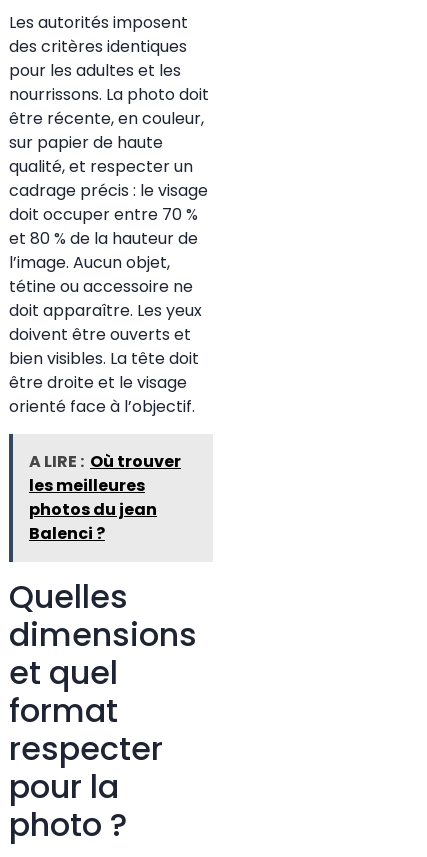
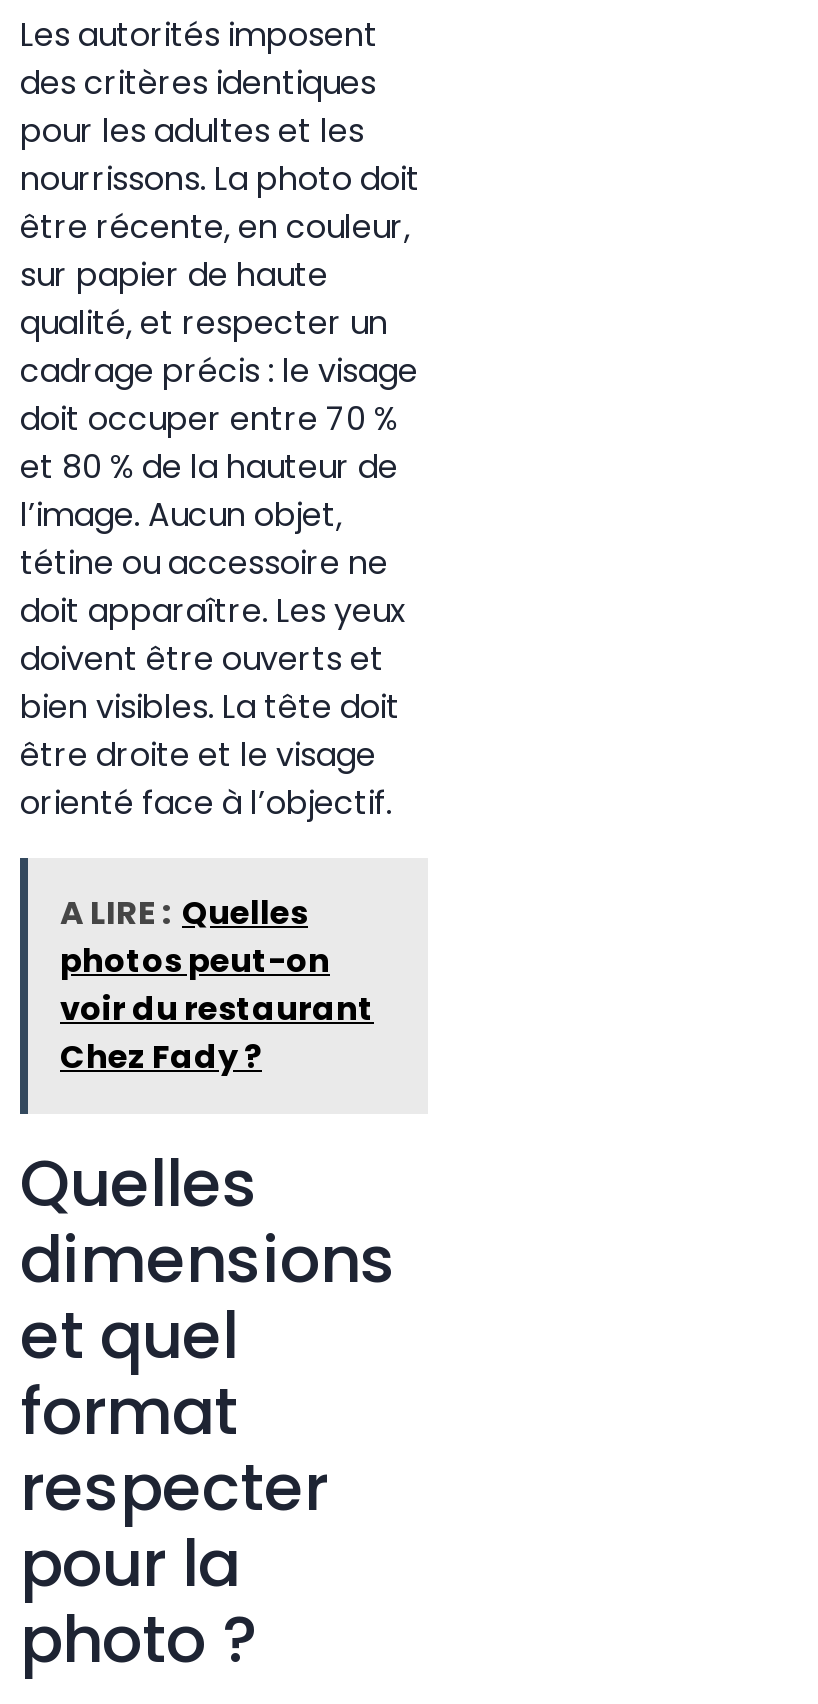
[29,450,181,545] A LIRE : Où trouver | les meilleures | photos du jean | Balenci ? -> [60,889,374,1079] A LIRE : Quelles | photos peut-on | voir du restaurant | Chez Fady ?

